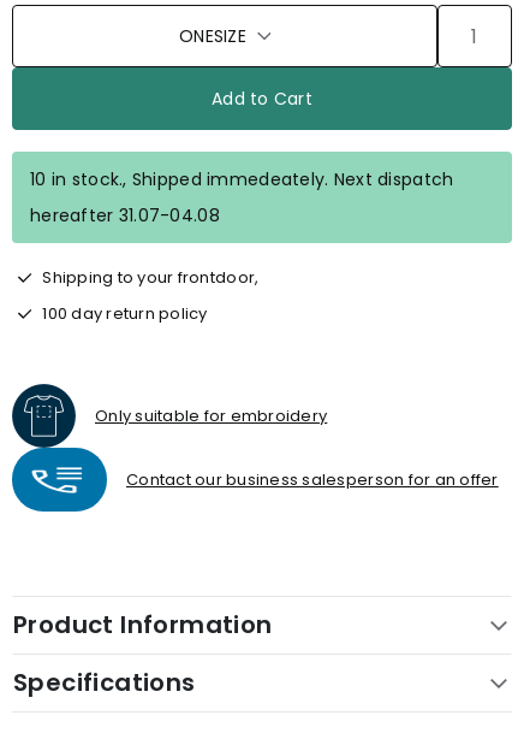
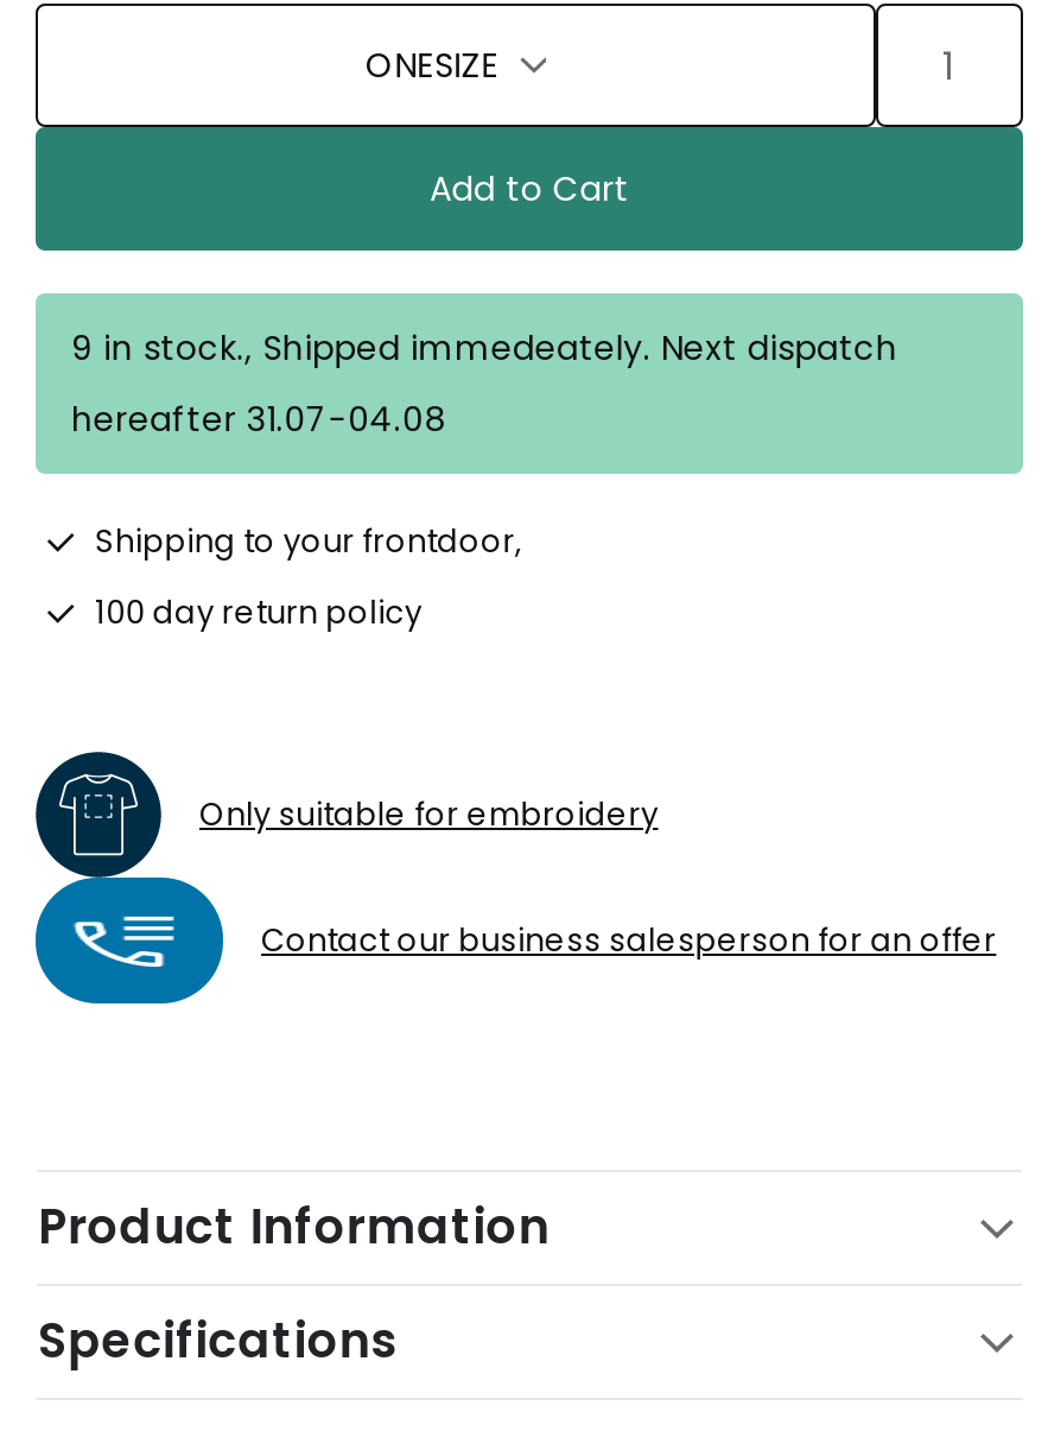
[30,167,454,191] 10 in stock., Shipped immedeately. Next dispatch -> [71,324,898,372] 9 in stock., Shipped immedeately. Next dispatch

